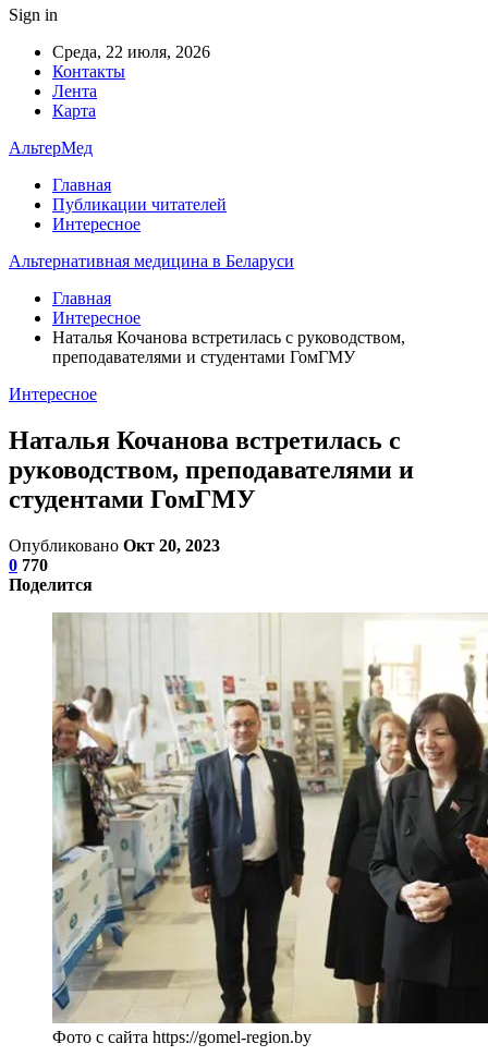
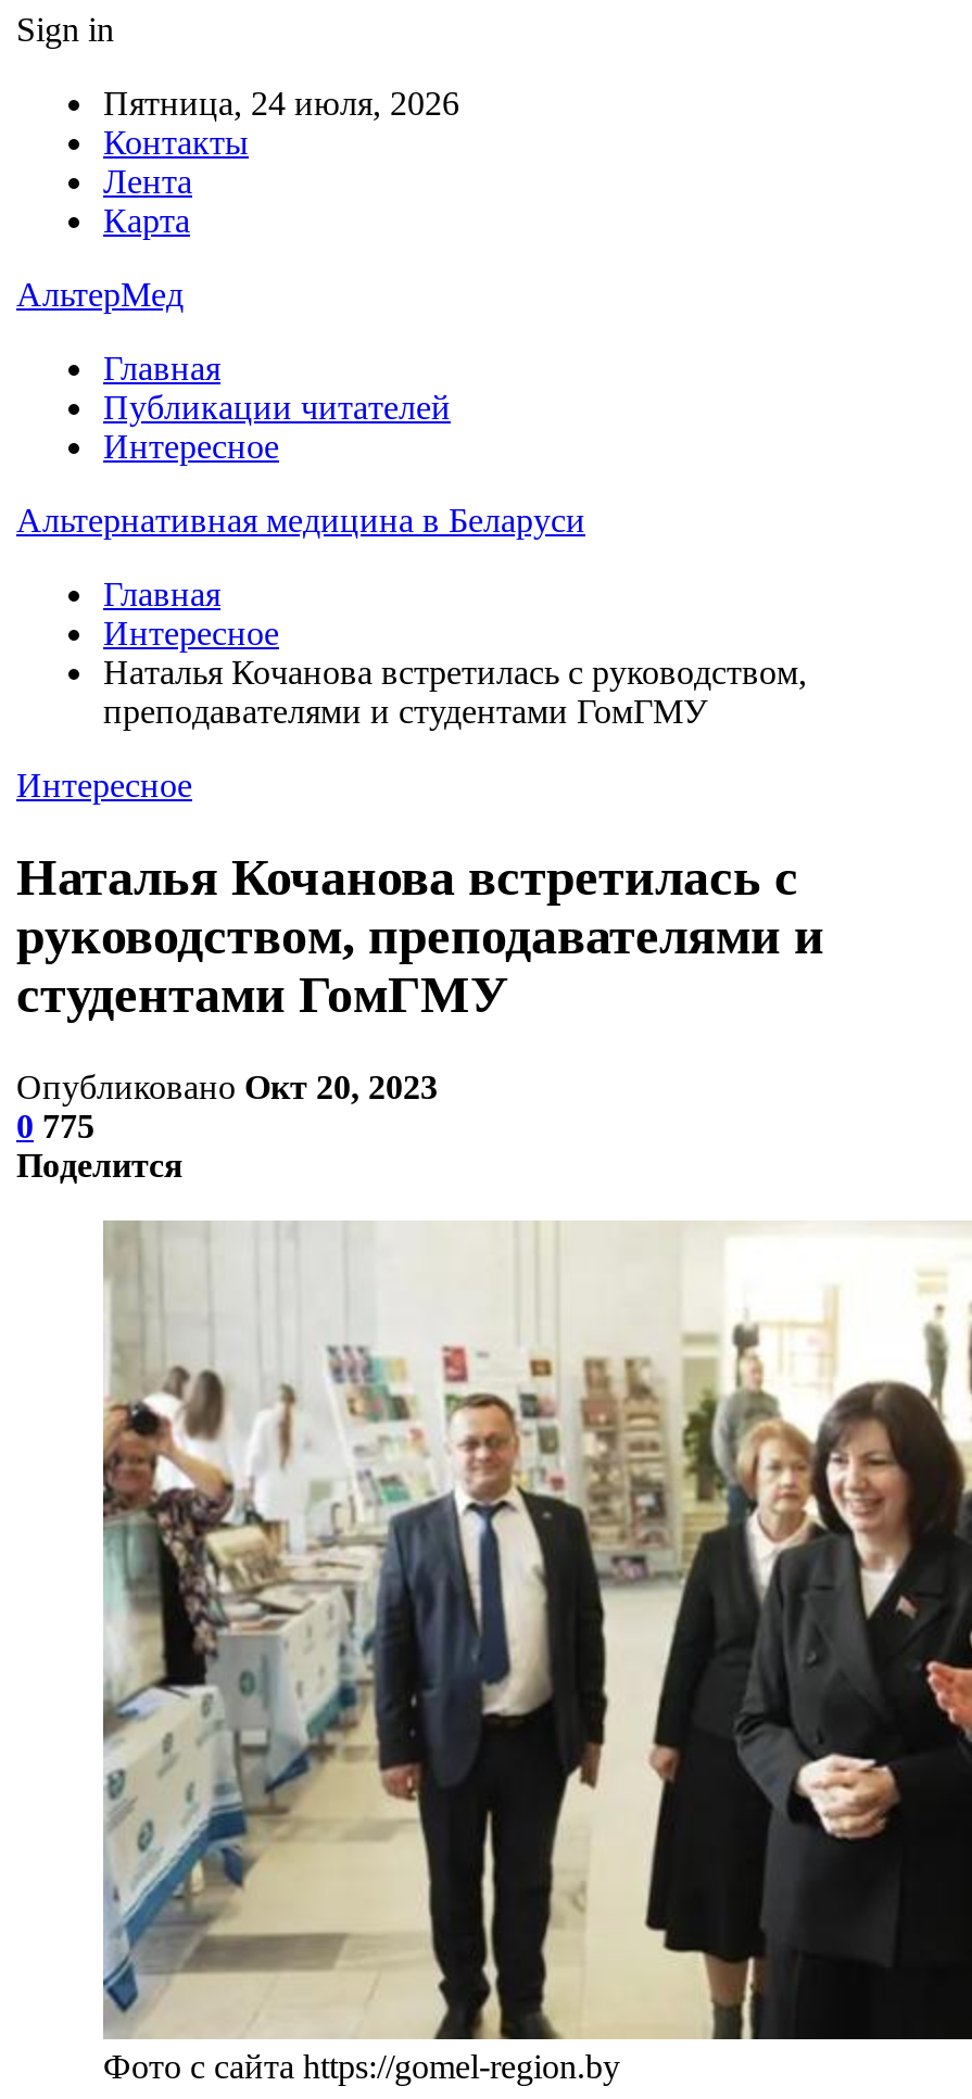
[52,43,210,61] Среда, 22 июля, 2026 -> [103,85,459,122] Пятница, 24 июля, 2026
[9,556,48,574] 0 770 -> [16,1107,94,1144] 0 775

